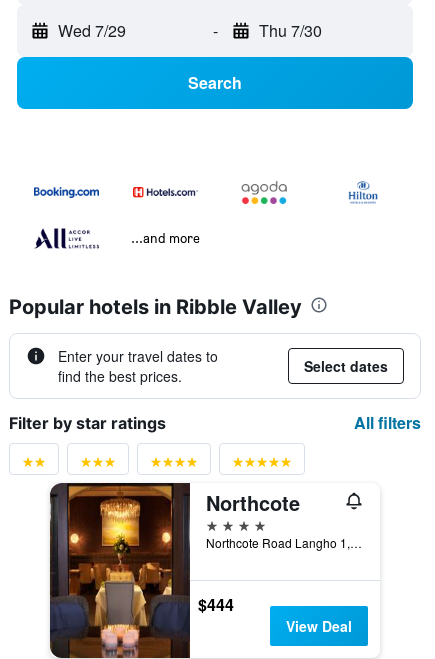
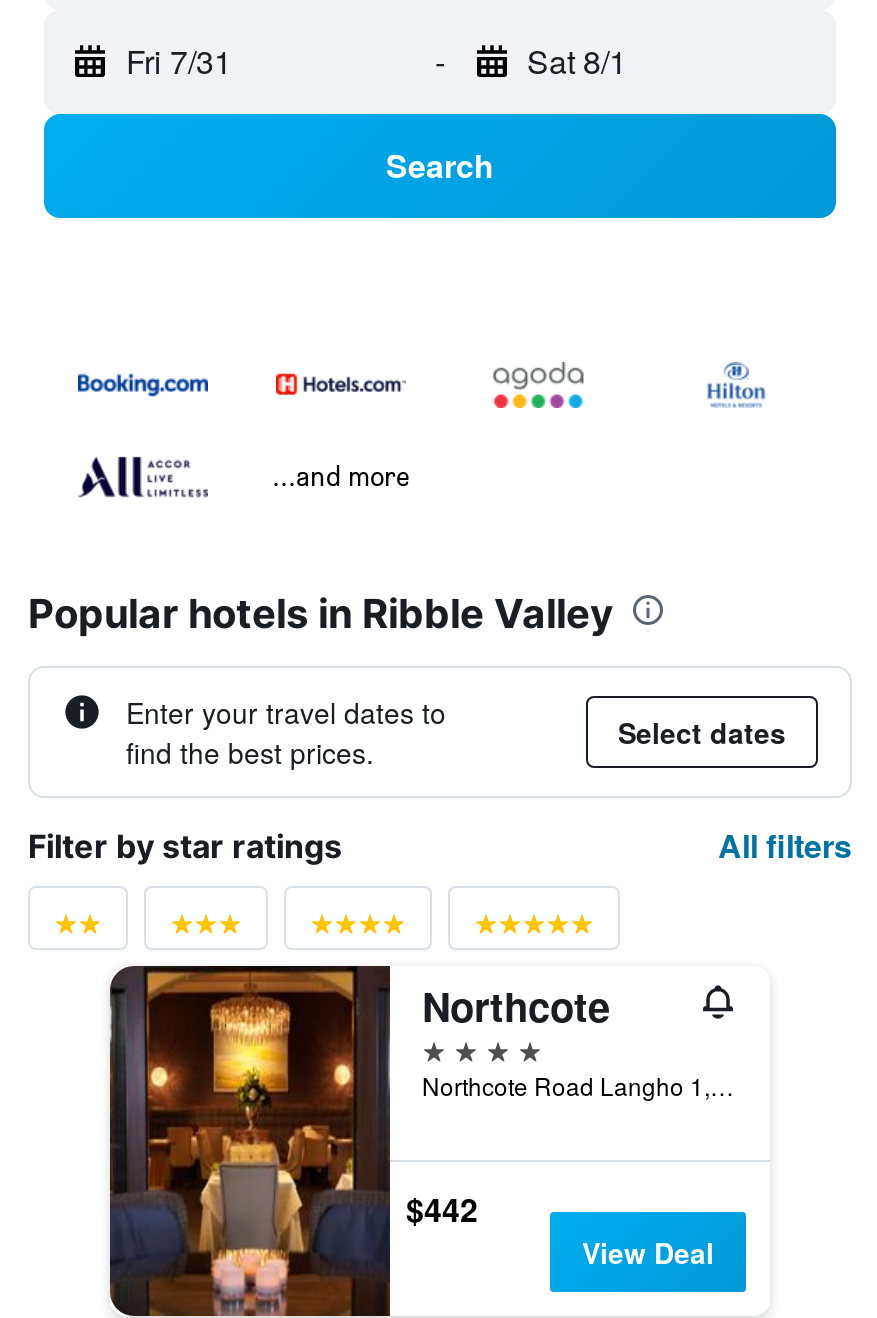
[58,19,126,42] Wed 7/29 -> [126,38,232,84] Fri 7/31
[258,19,321,42] Thu 7/30 -> [527,38,627,84] Sat 8/1
[198,592,234,615] $444 -> [406,1185,478,1231] $442

